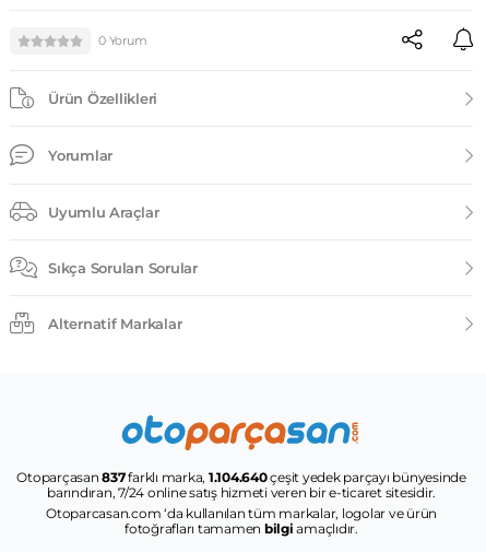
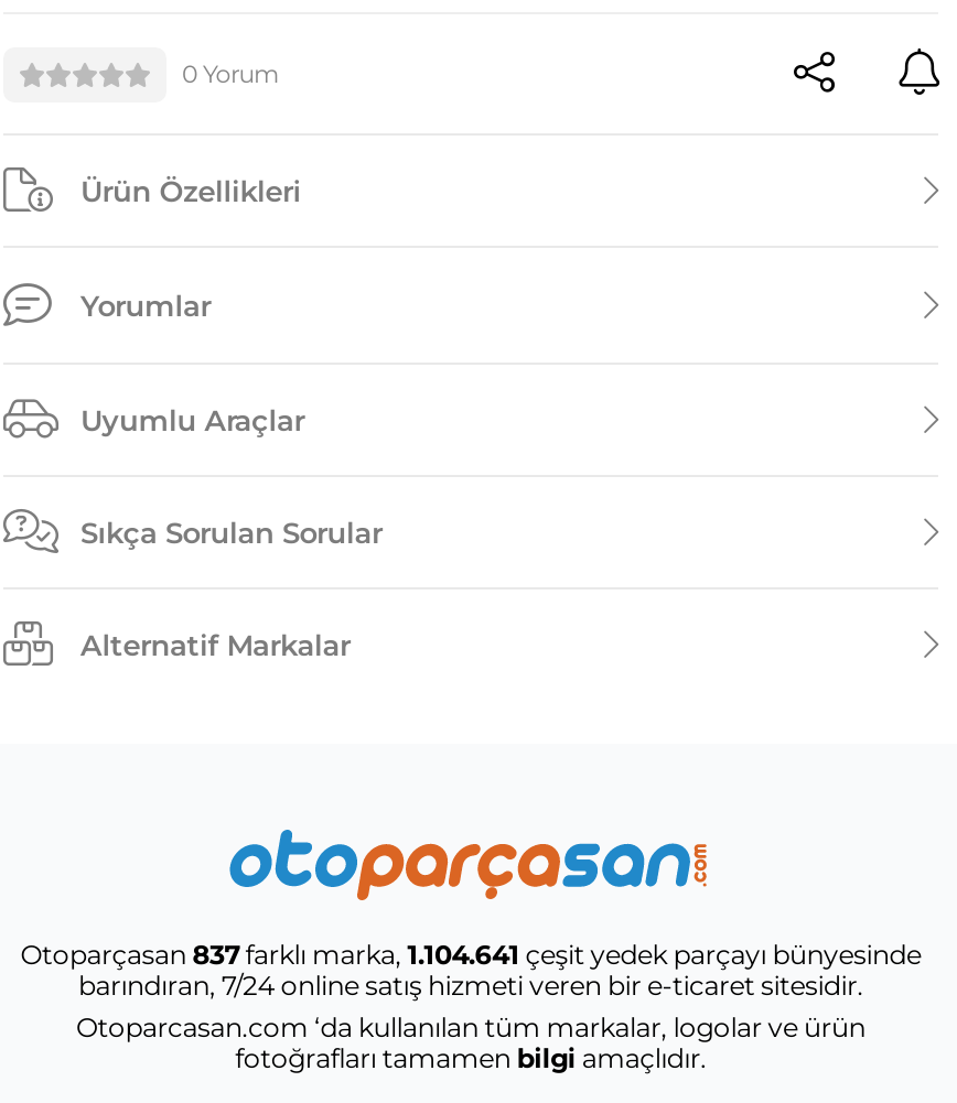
[17,469,466,485] Otoparçasan 837farklı marka, 1.104.640 çeşit yedek parçayı bünyesinde -> [21,937,921,970] Otoparçasan 837farklı marka, 1.104.641 çeşit yedek parçayı bünyesinde

